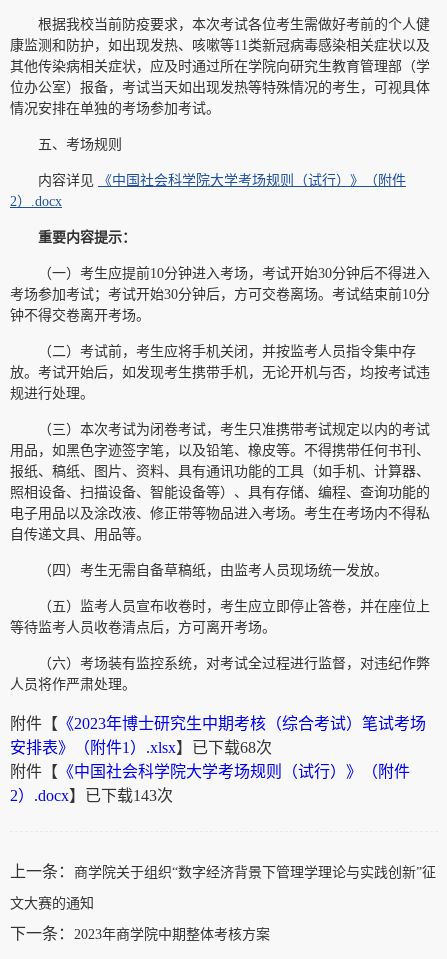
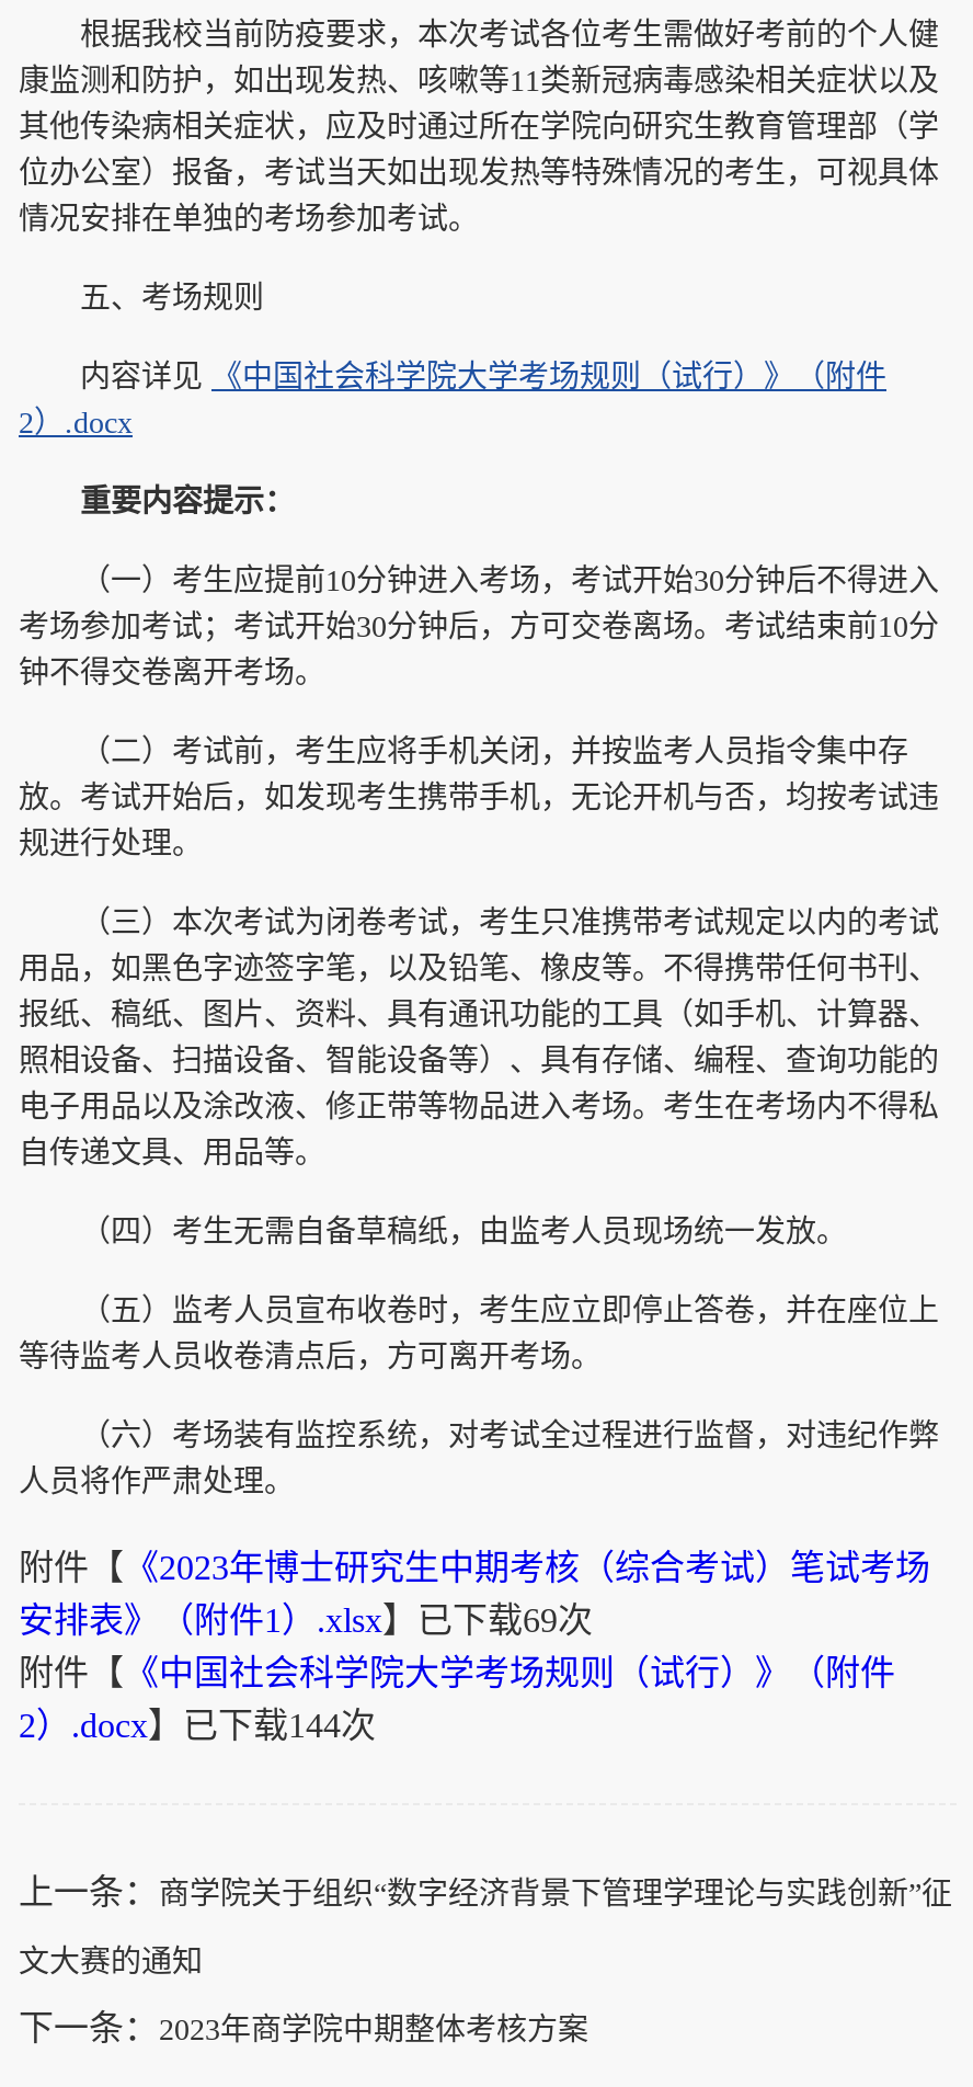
[10,739,272,756] 安排表》（附件1）.xlsx】已下载68次 -> [19,1601,593,1639] 安排表》（附件1）.xlsx】已下载69次
[10,787,173,804] 2）.docx】已下载143次 -> [19,1707,376,1744] 2）.docx】已下载144次

